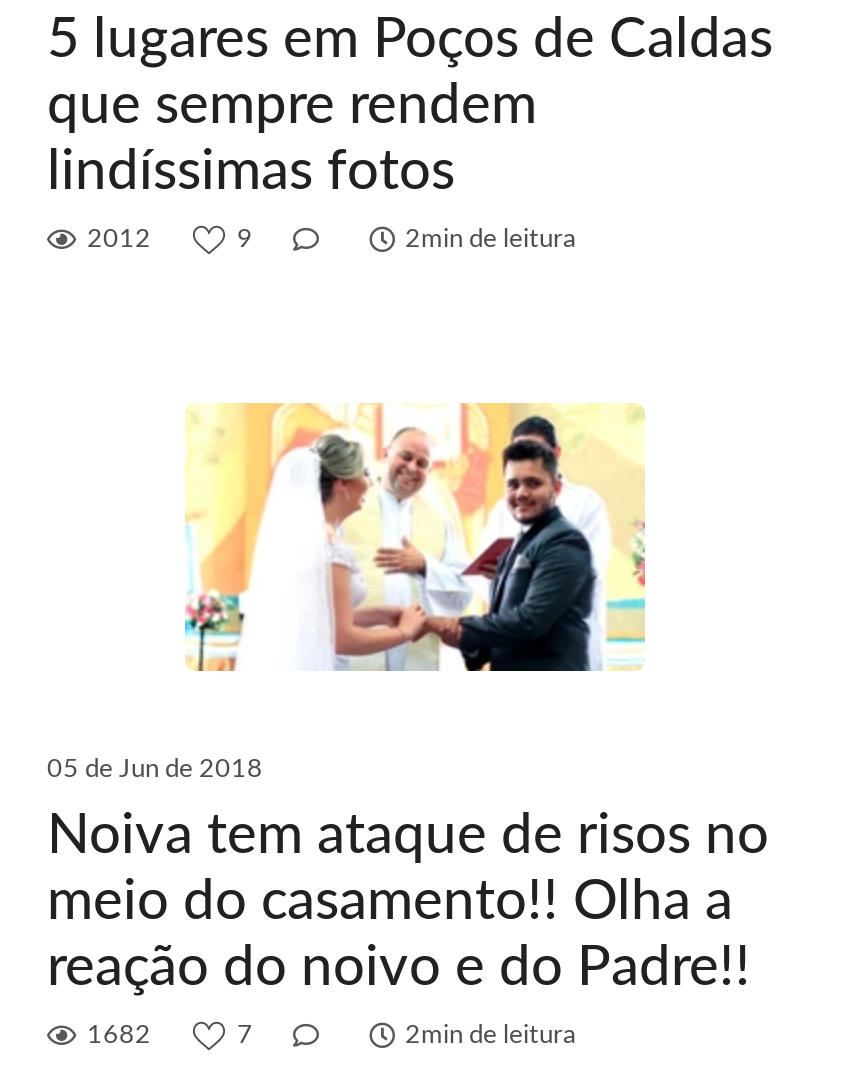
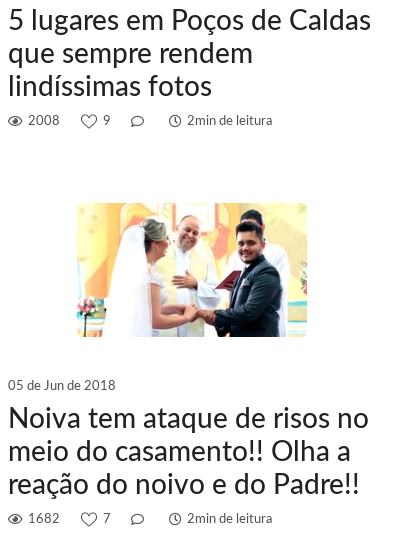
[87,226,151,252] 2012 -> [28,115,60,128] 2008

